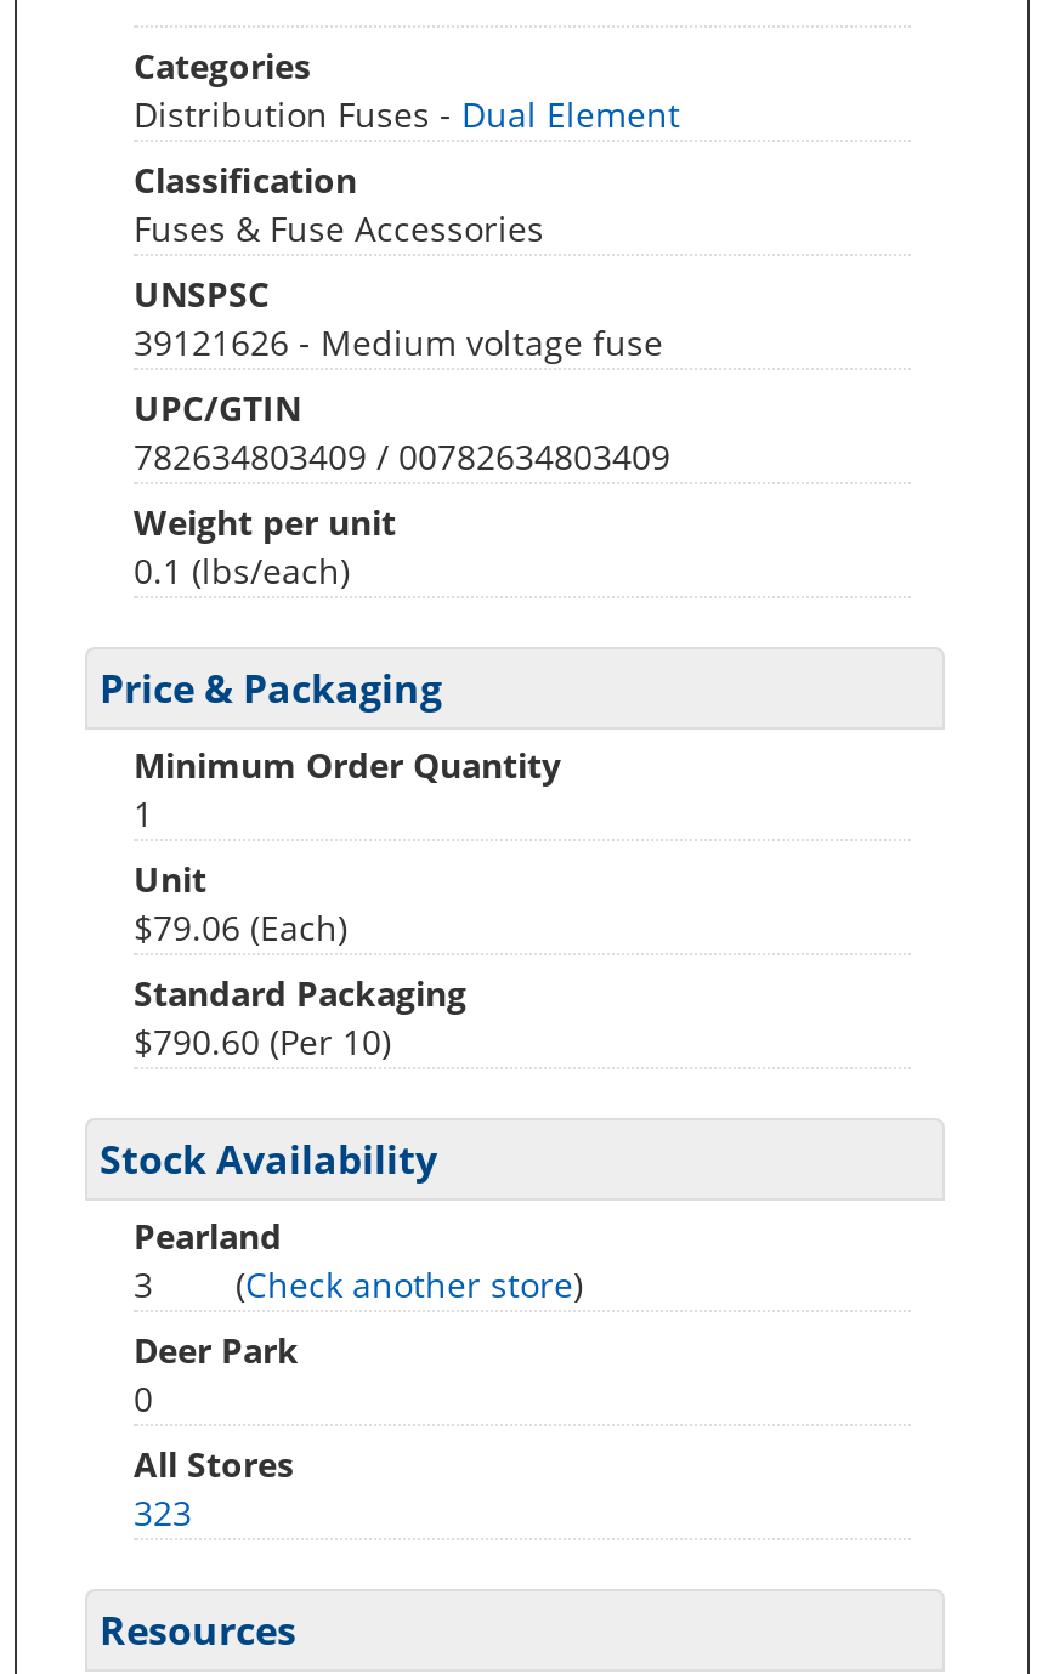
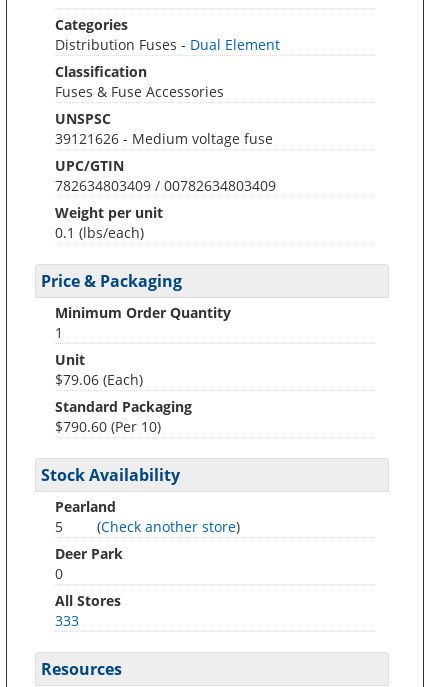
[134,1261,583,1307] 3 (Check another store) -> [55,517,240,536] 5 (Check another store)
[134,1489,192,1536] 323 -> [55,611,79,630] 333

